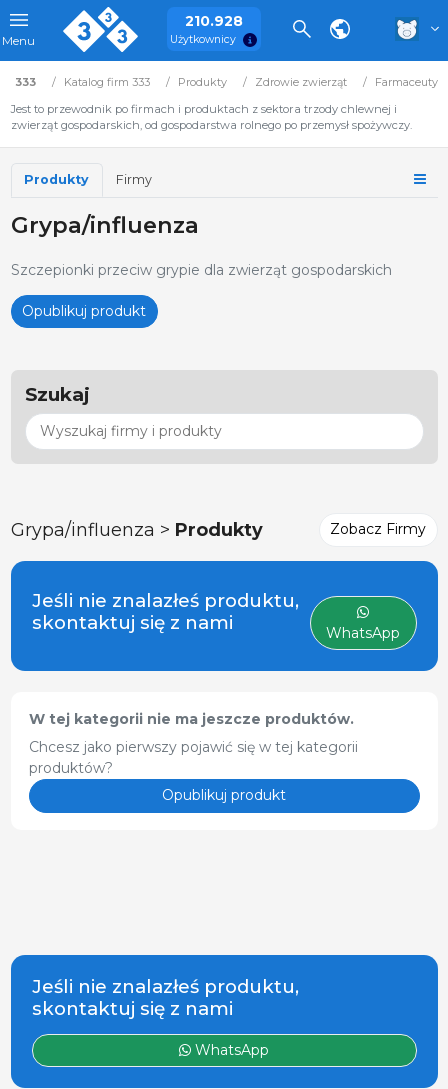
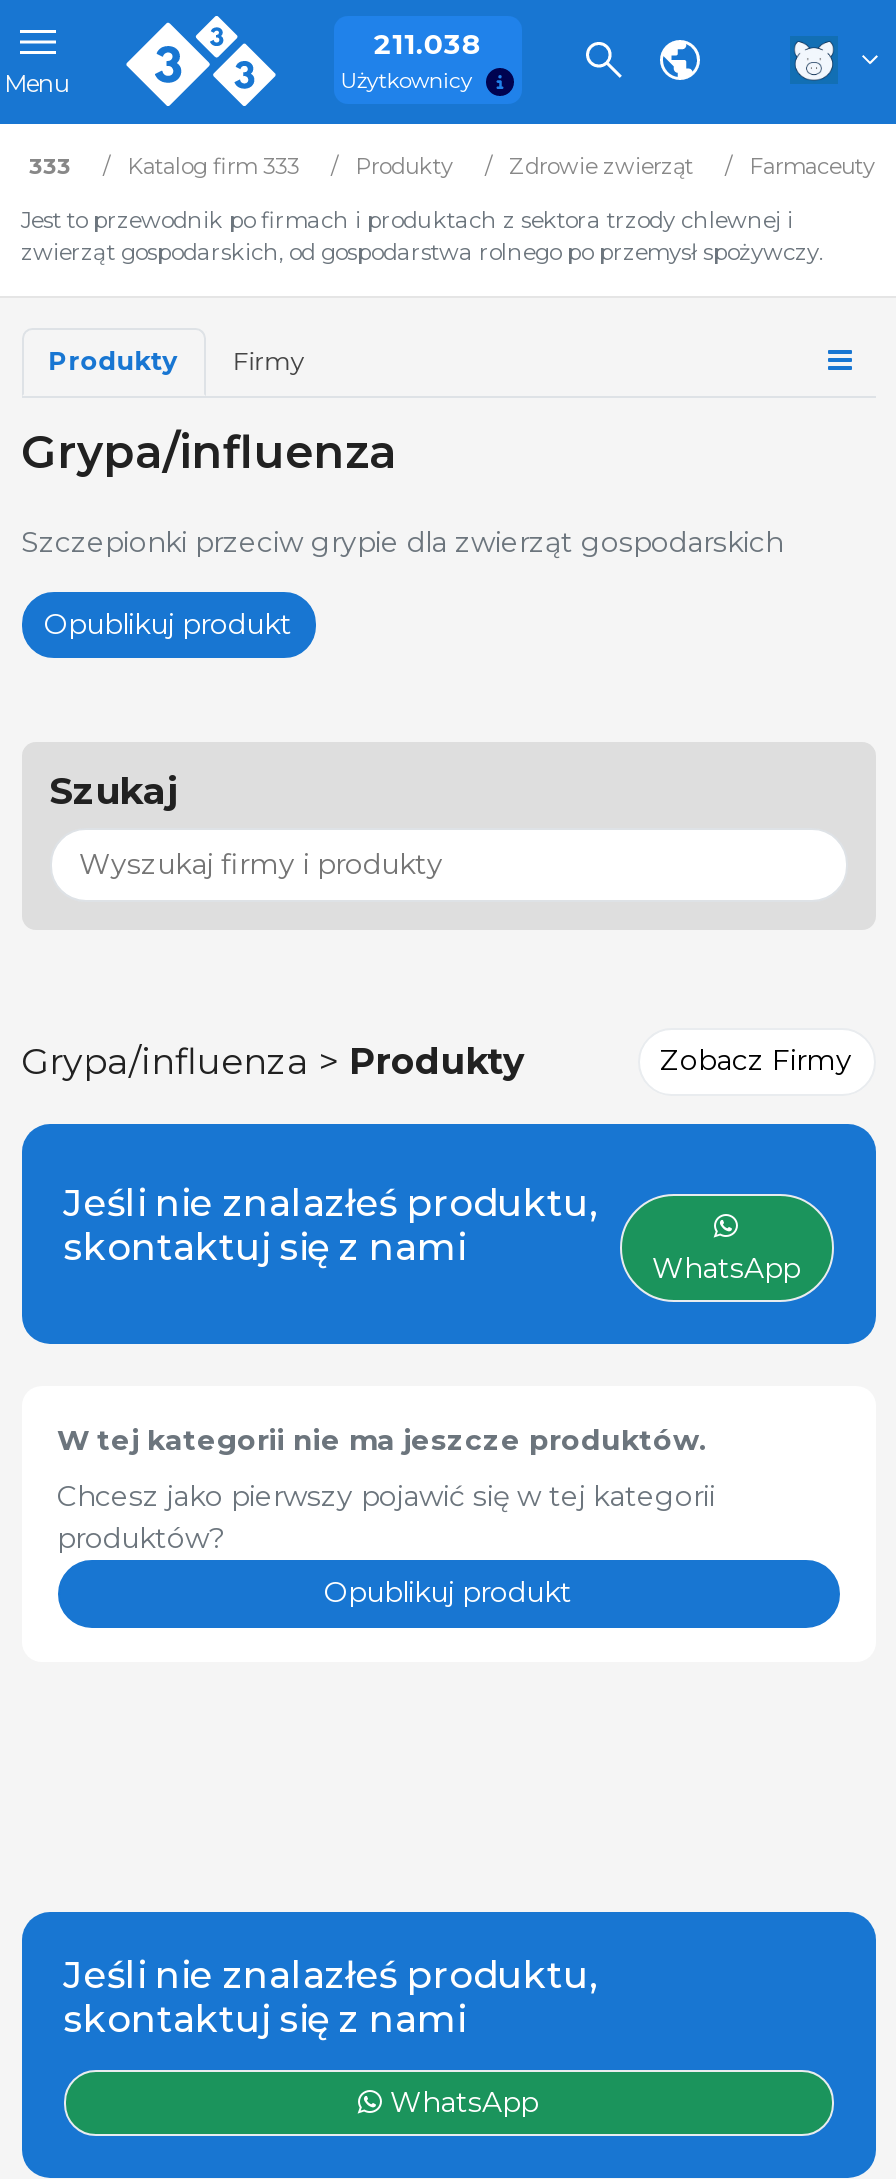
[185,11,243,29] 210.928 -> [374,25,482,61] 211.038

